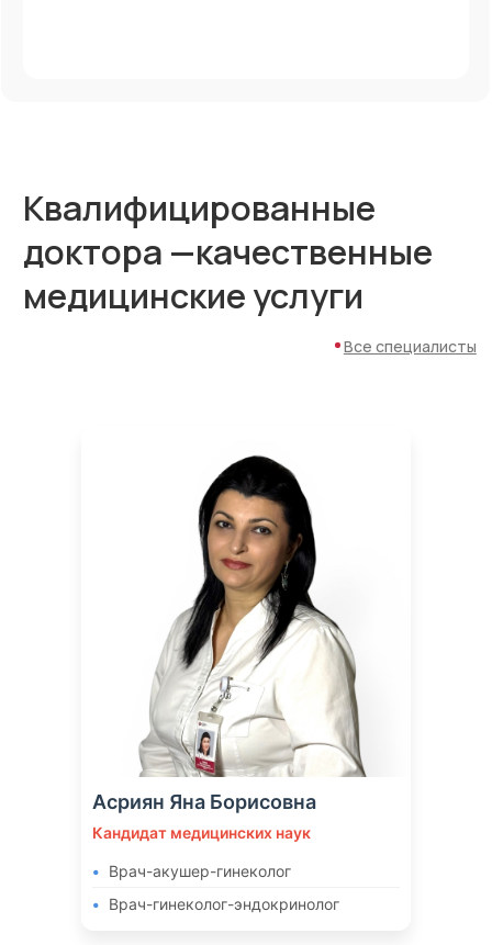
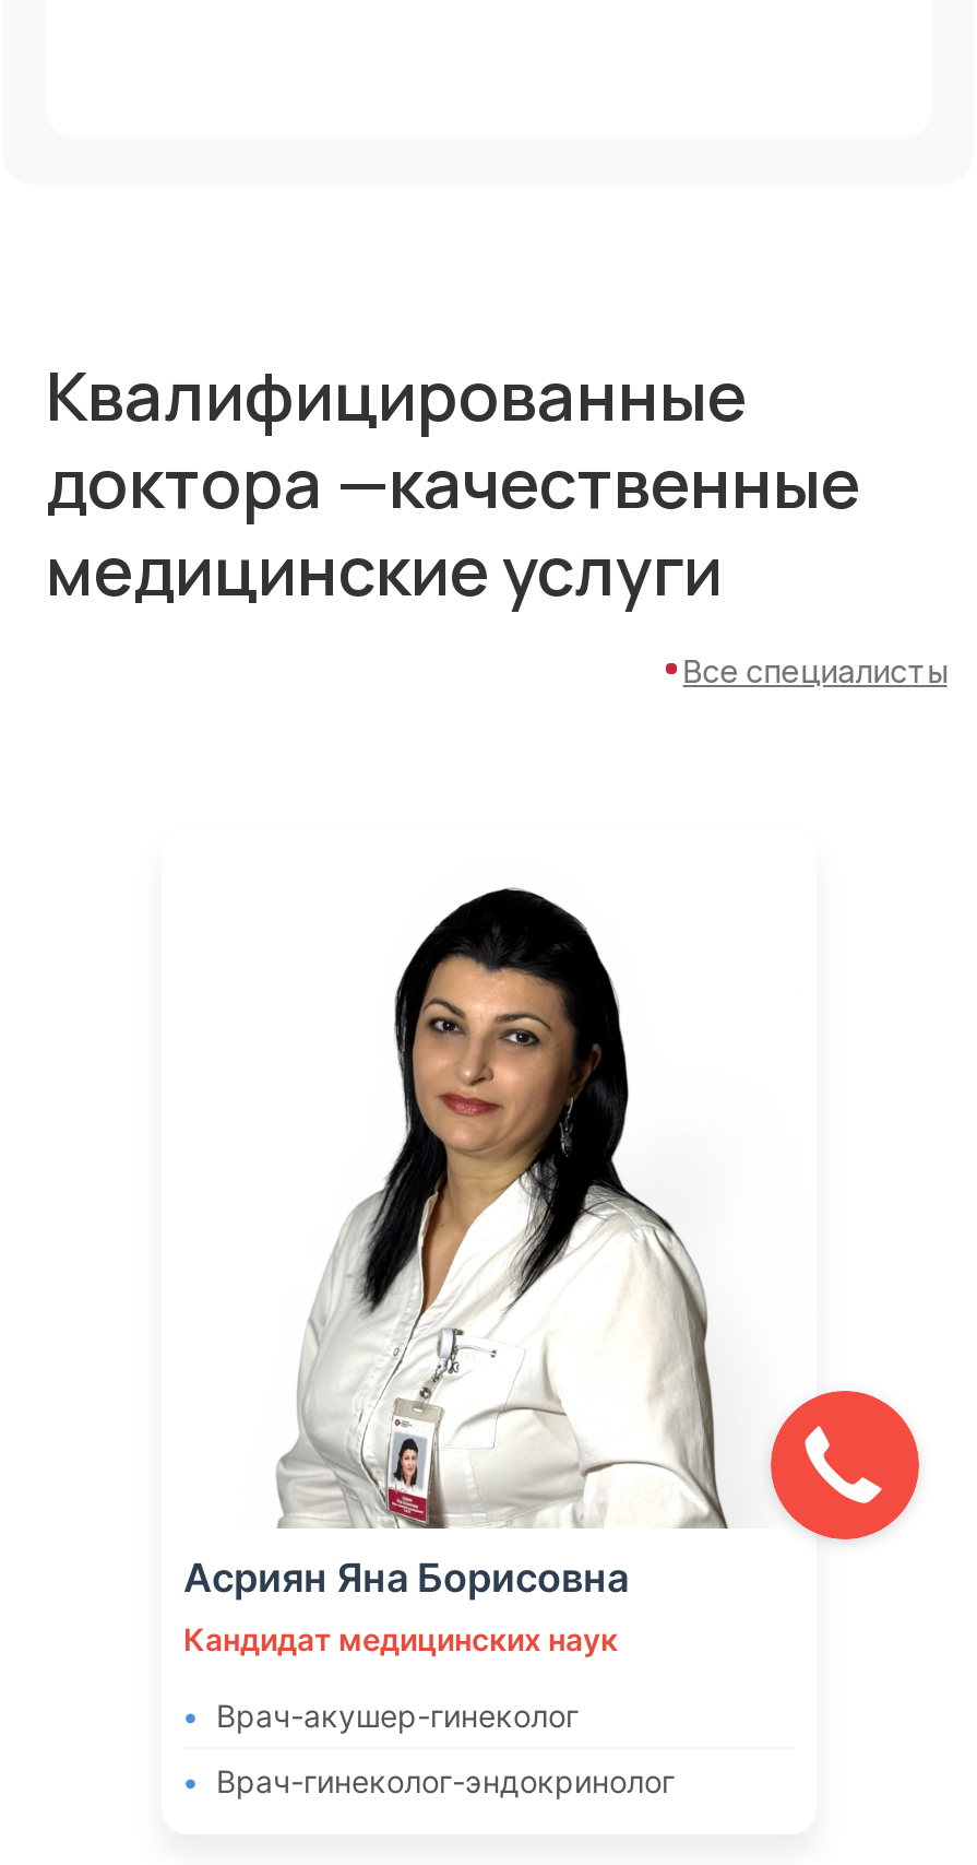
none -> [769,1389,921,1542] [image]

